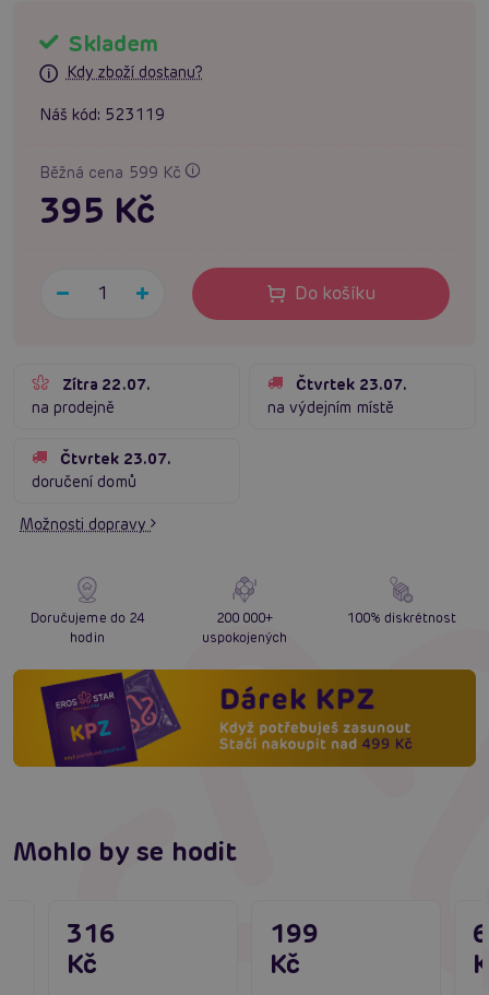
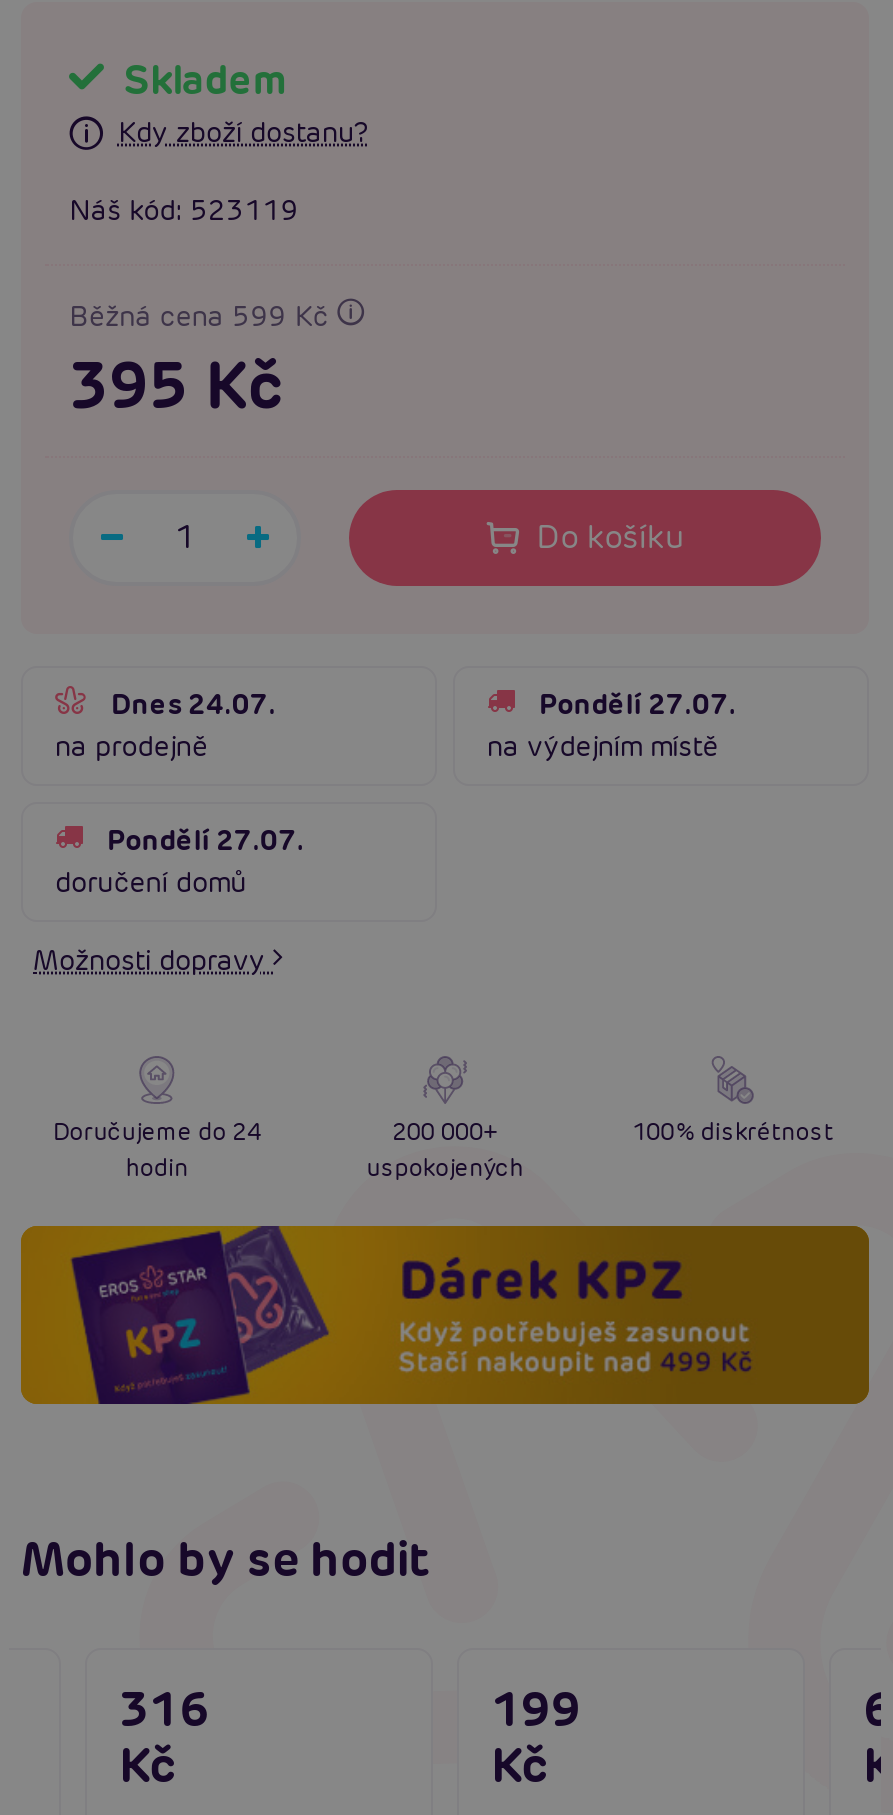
[62,375,150,394] Zítra 22.07. -> [111,686,276,722] Dnes 24.07.
[296,375,407,394] Čtvrtek 23.07. -> [539,686,737,722] Pondělí 27.07.
[60,449,171,469] Čtvrtek 23.07. -> [107,822,305,858] Pondělí 27.07.

